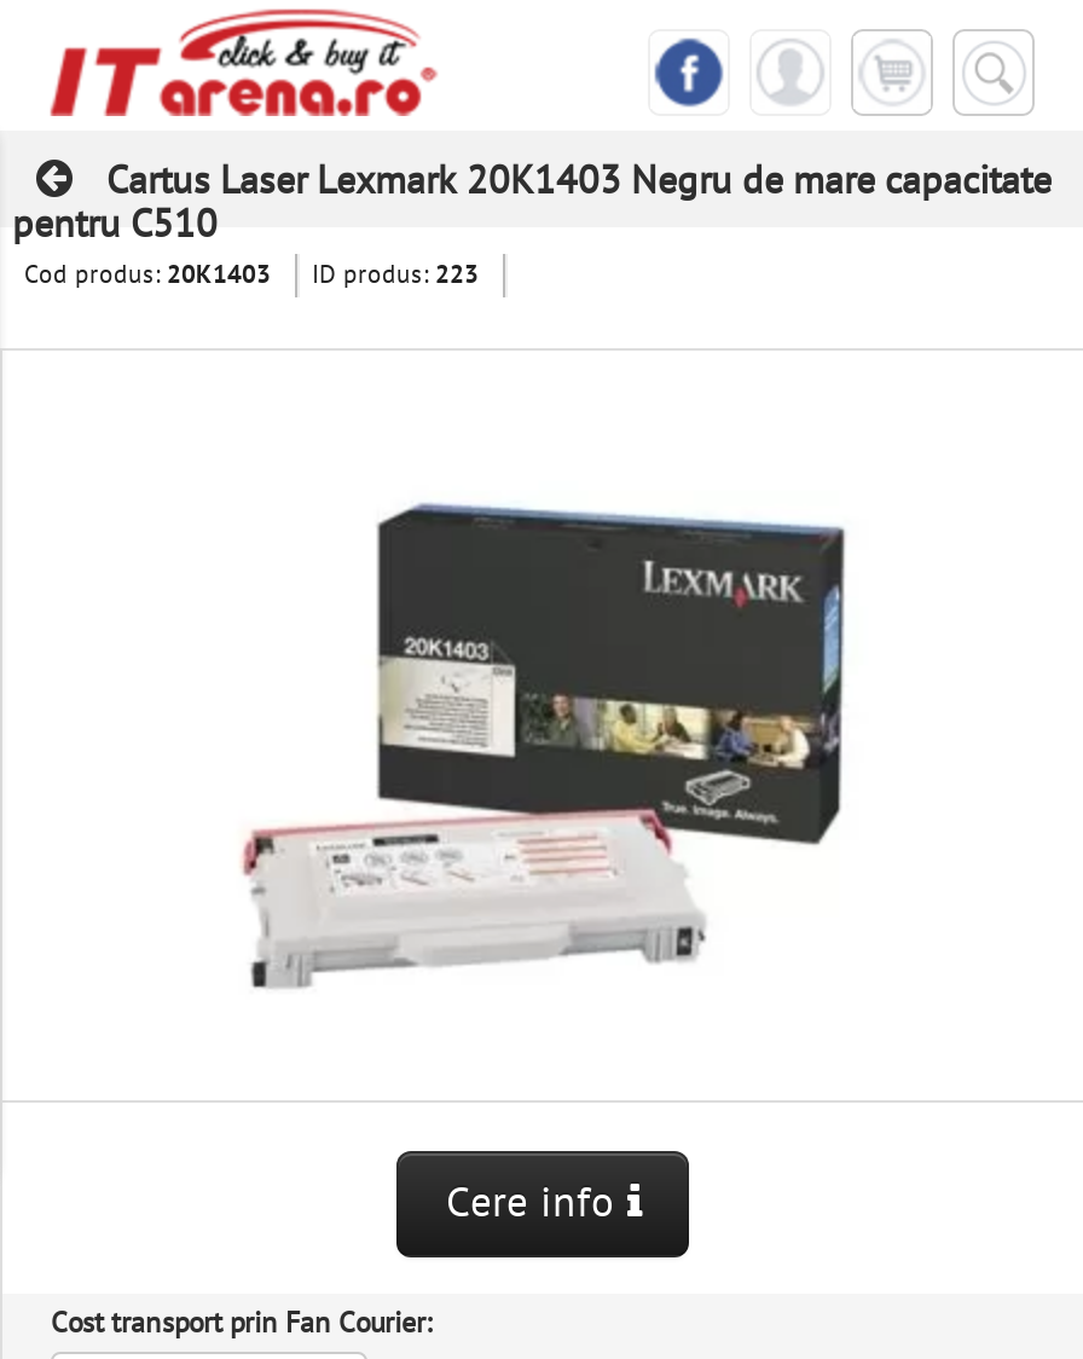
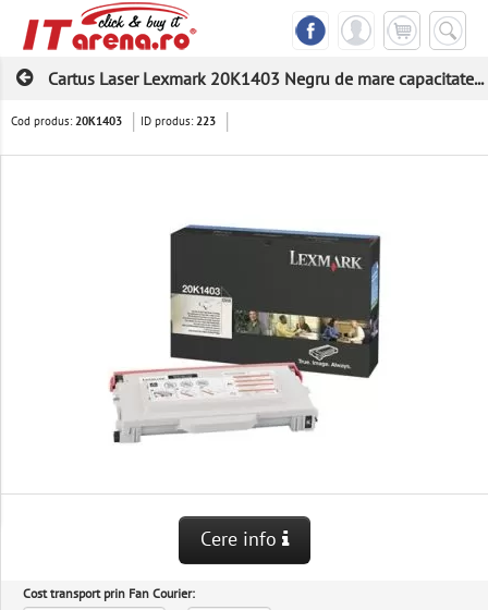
[12,160,1052,247] Cartus Laser Lexmark 20K1403 Negru de mare capacitate | pentru C510 -> [44,70,484,89] Cartus Laser Lexmark 20K1403 Negru de mare capacitate...

